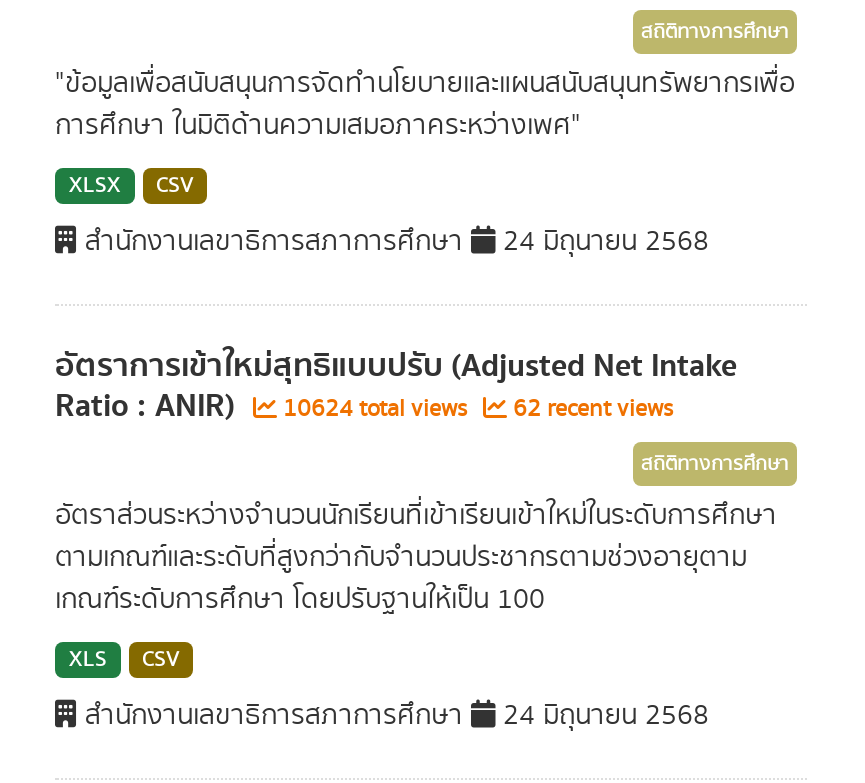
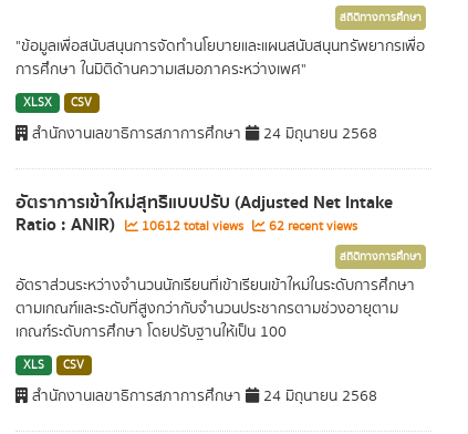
[55,380,673,432] Ratio : ANIR) 10624 total views 62 recent views -> [15,210,357,239] Ratio : ANIR) 10612 total views 62 recent views

